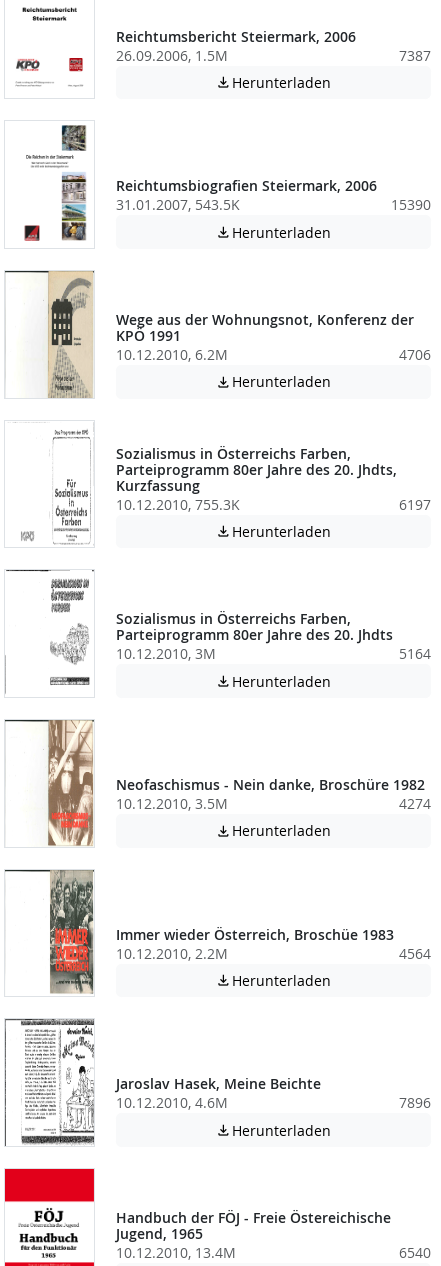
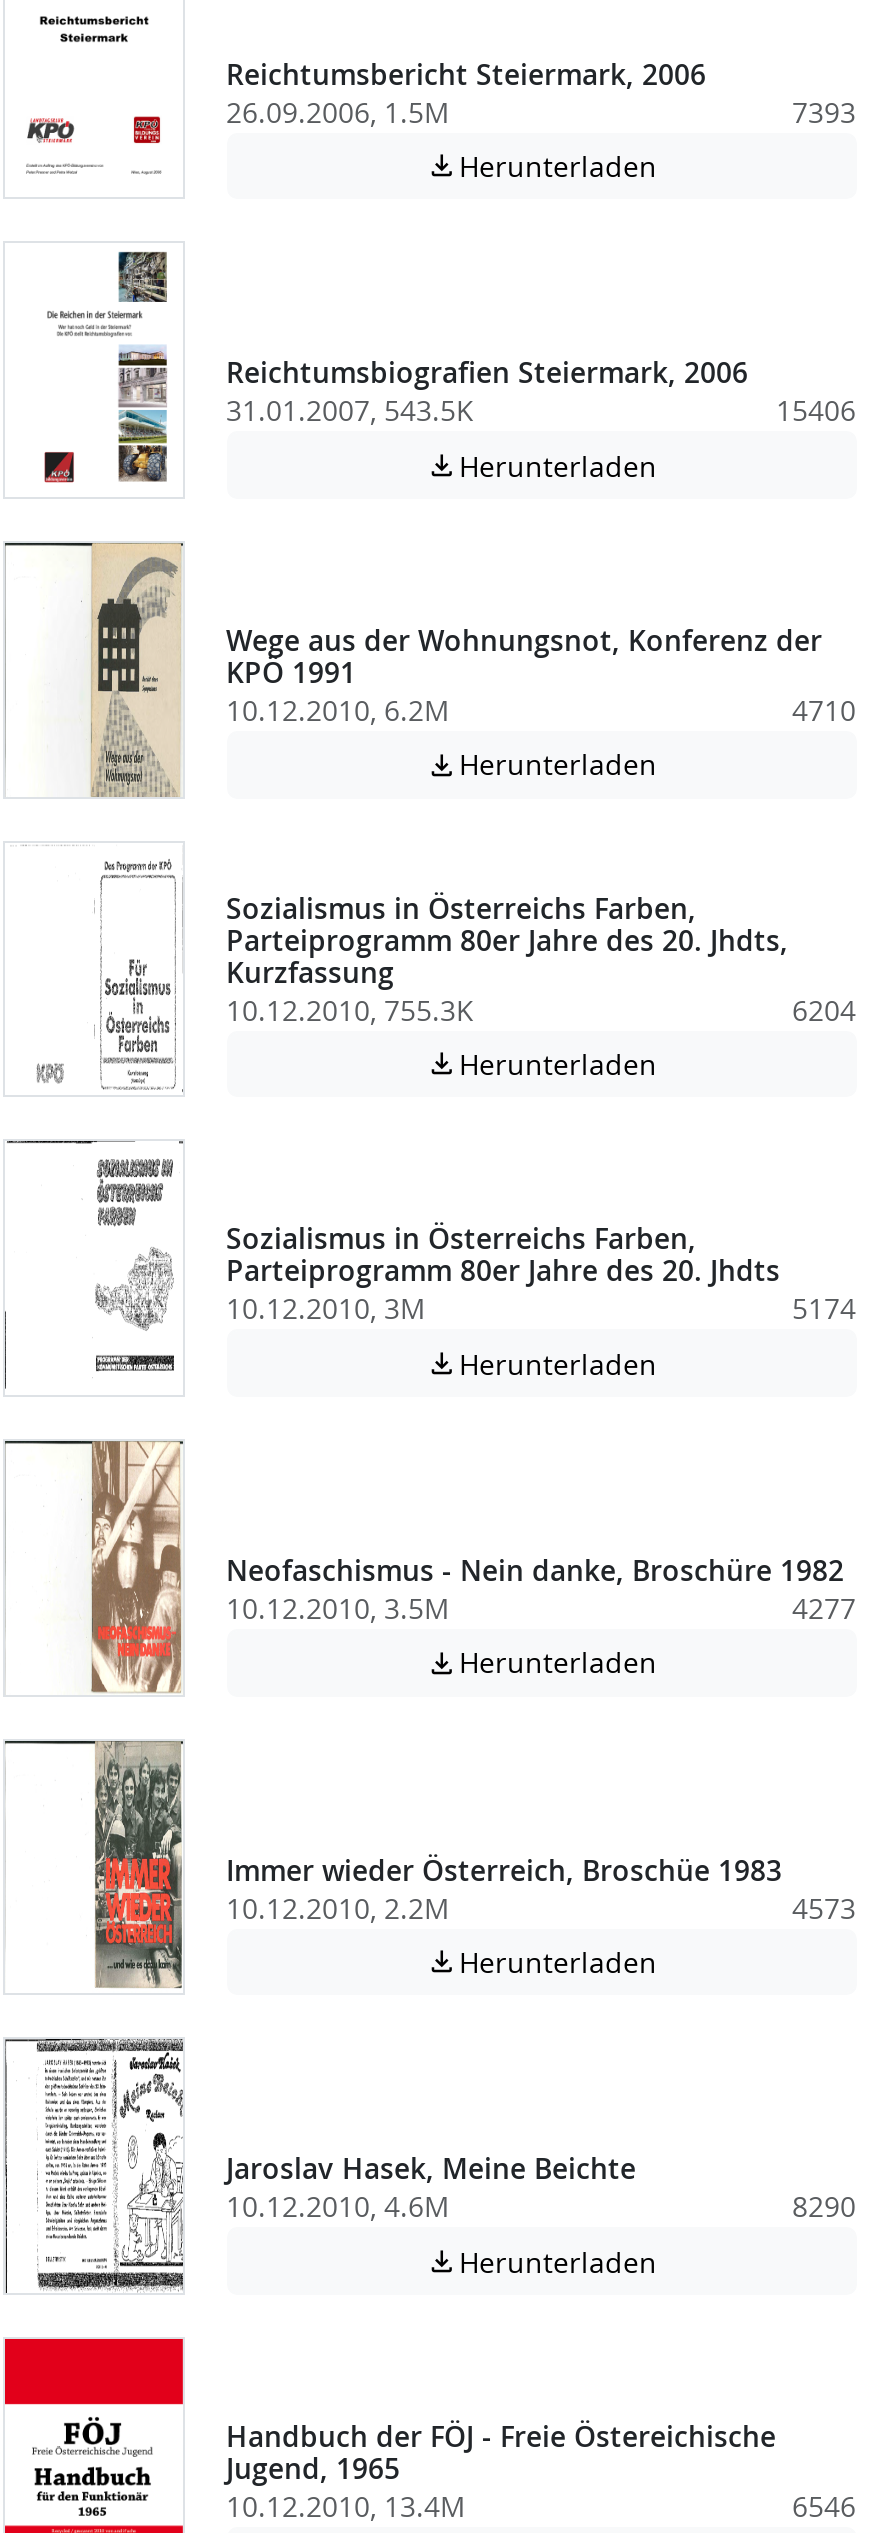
[398,46,430,65] 7387 -> [792,92,856,130] 7393
[390,195,430,214] 15390 -> [776,392,856,430] 15406
[398,345,430,364] 4706 -> [792,691,856,729] 4710
[398,495,430,514] 6197 -> [792,990,856,1028] 6204
[398,644,430,663] 5164 -> [792,1290,856,1328] 5174
[398,794,430,813] 4274 -> [792,1589,856,1627] 4277
[398,944,430,963] 4564 -> [792,1889,856,1927] 4573
[398,1093,430,1112] 7896 -> [792,2188,856,2226] 8290
[398,1243,430,1262] 6540 -> [792,2487,856,2525] 6546

